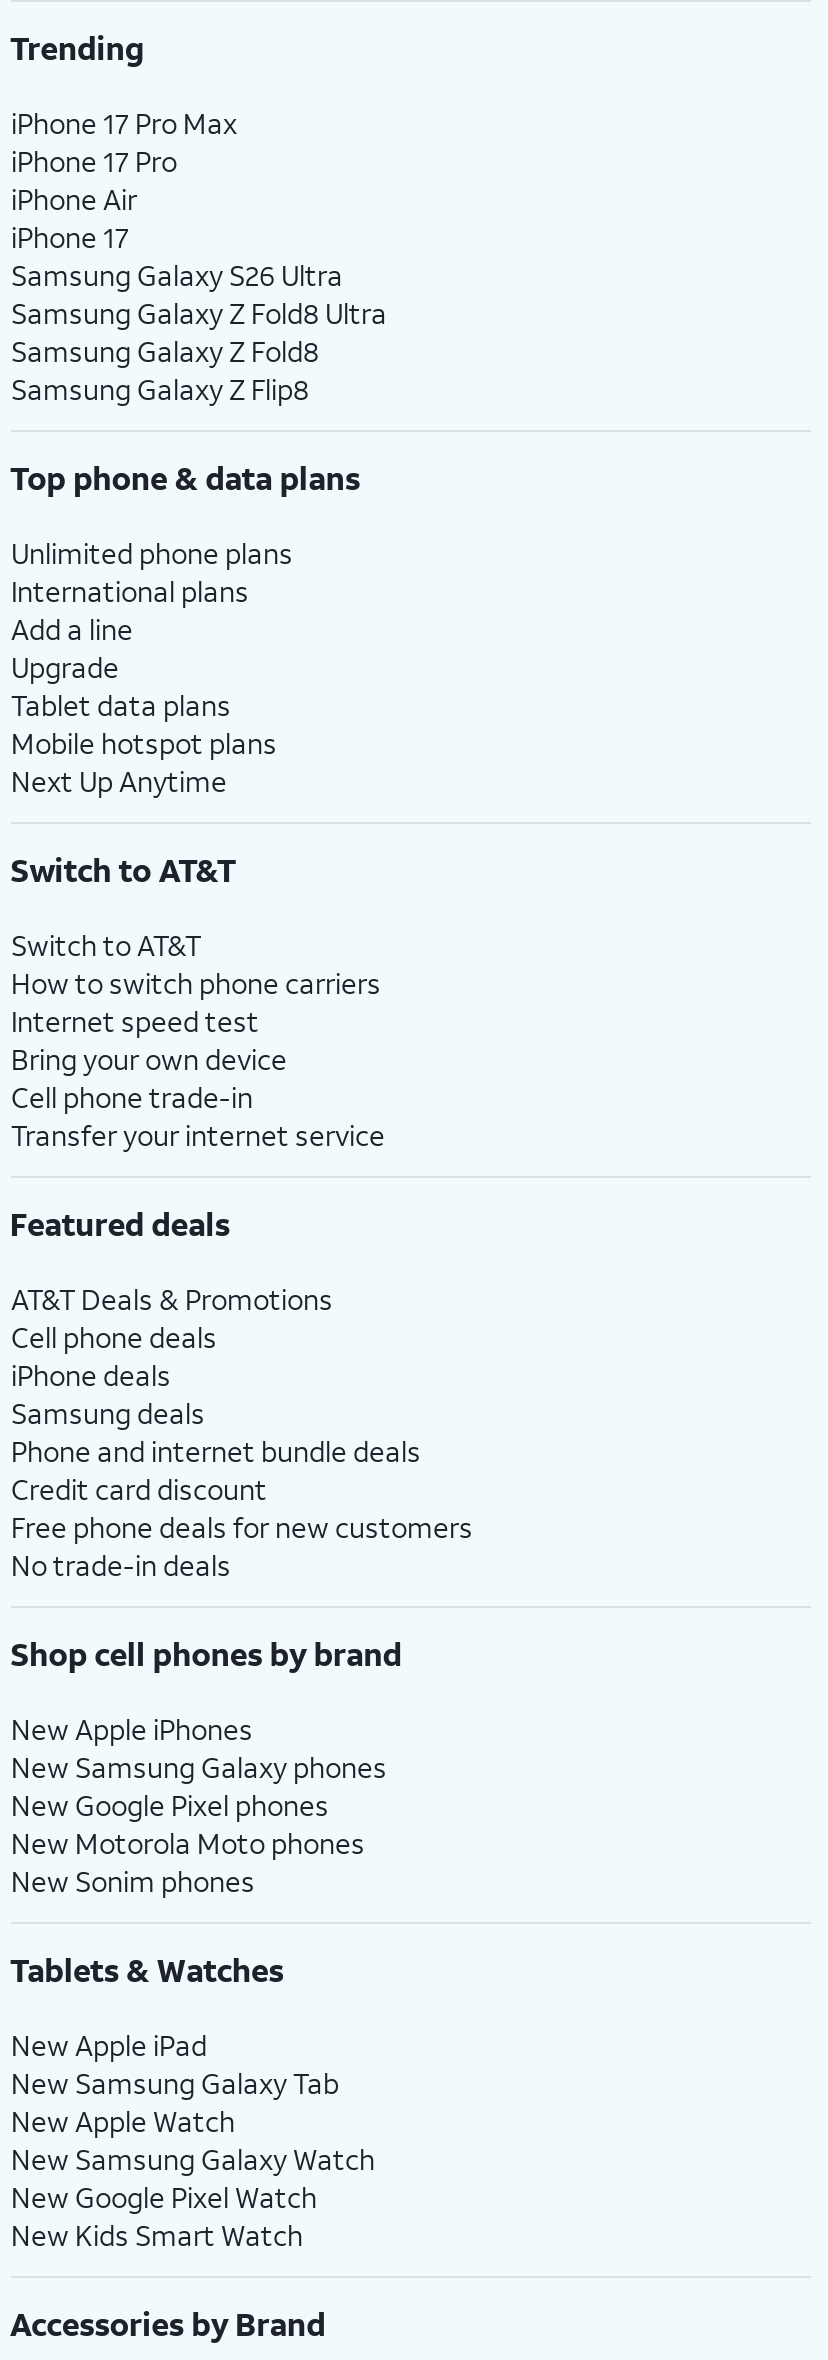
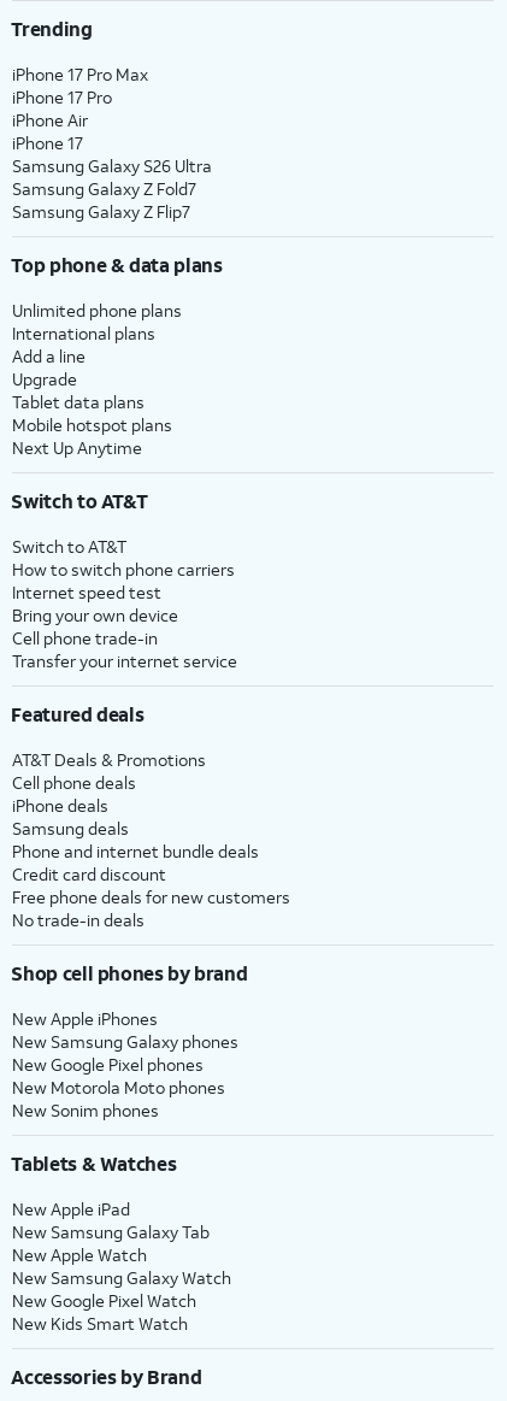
[11,294,387,408] Samsung Galaxy Z Fold8 Ultra | Samsung Galaxy Z Fold8 | Samsung Galaxy Z Flip8 -> [12,177,196,223] Samsung Galaxy Z Fold7 | Samsung Galaxy Z Flip7

